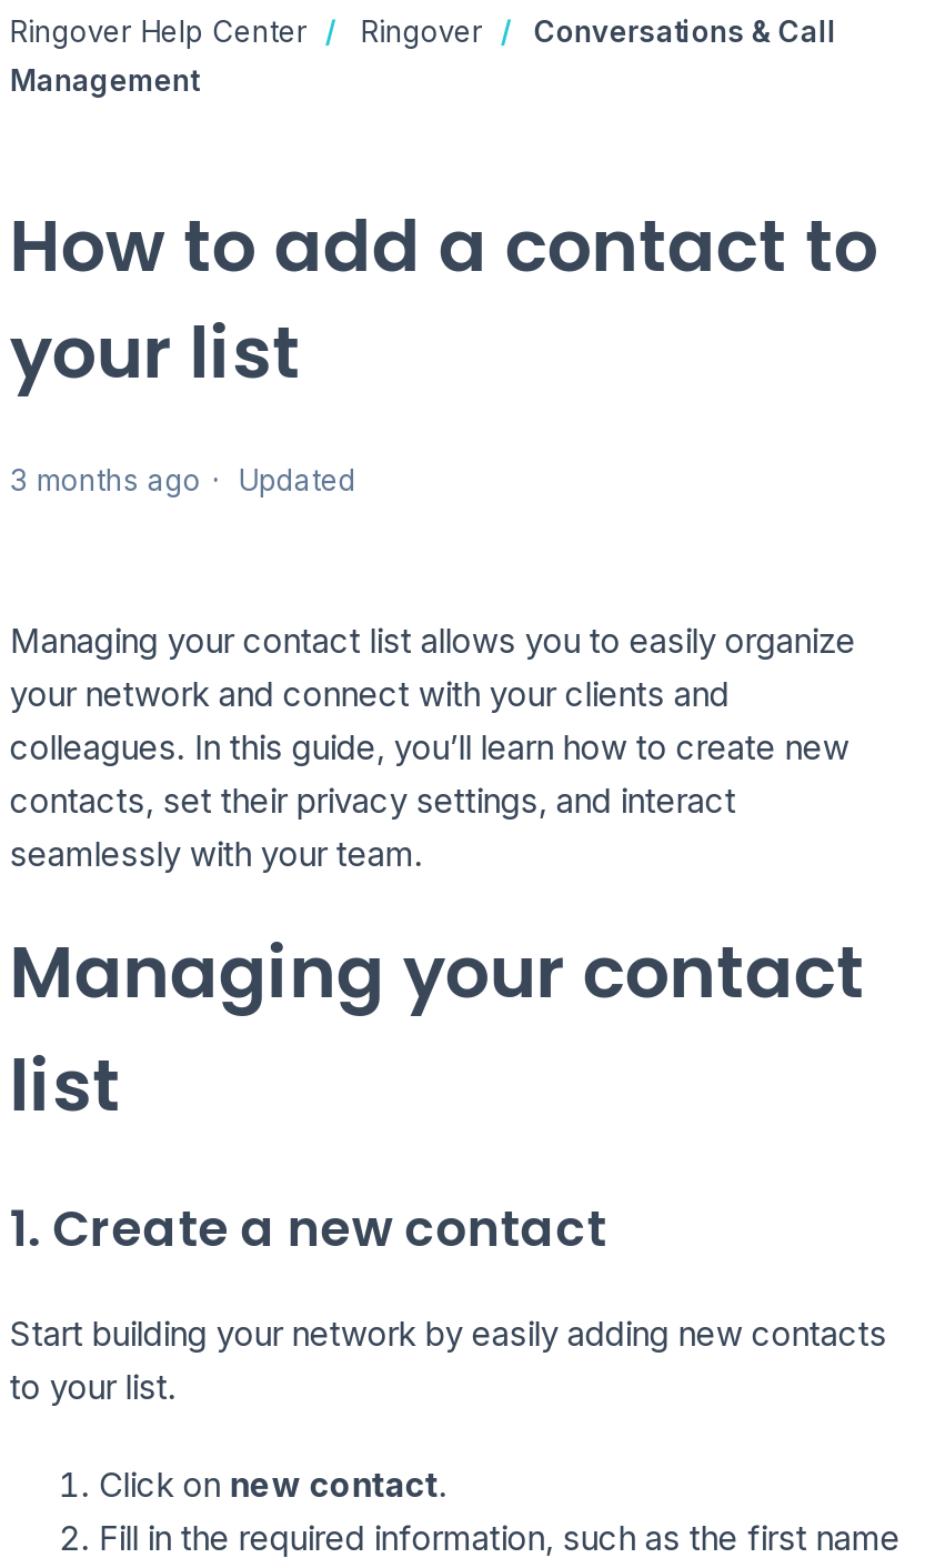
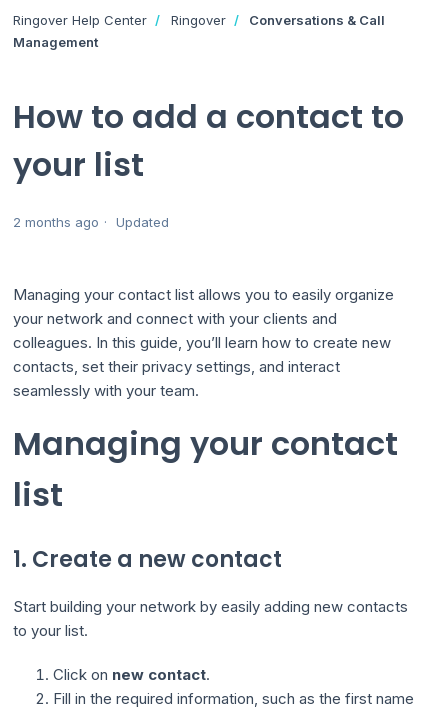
[10,463,356,498] 3 months ago Updated -> [13,214,169,230] 2 months ago Updated

